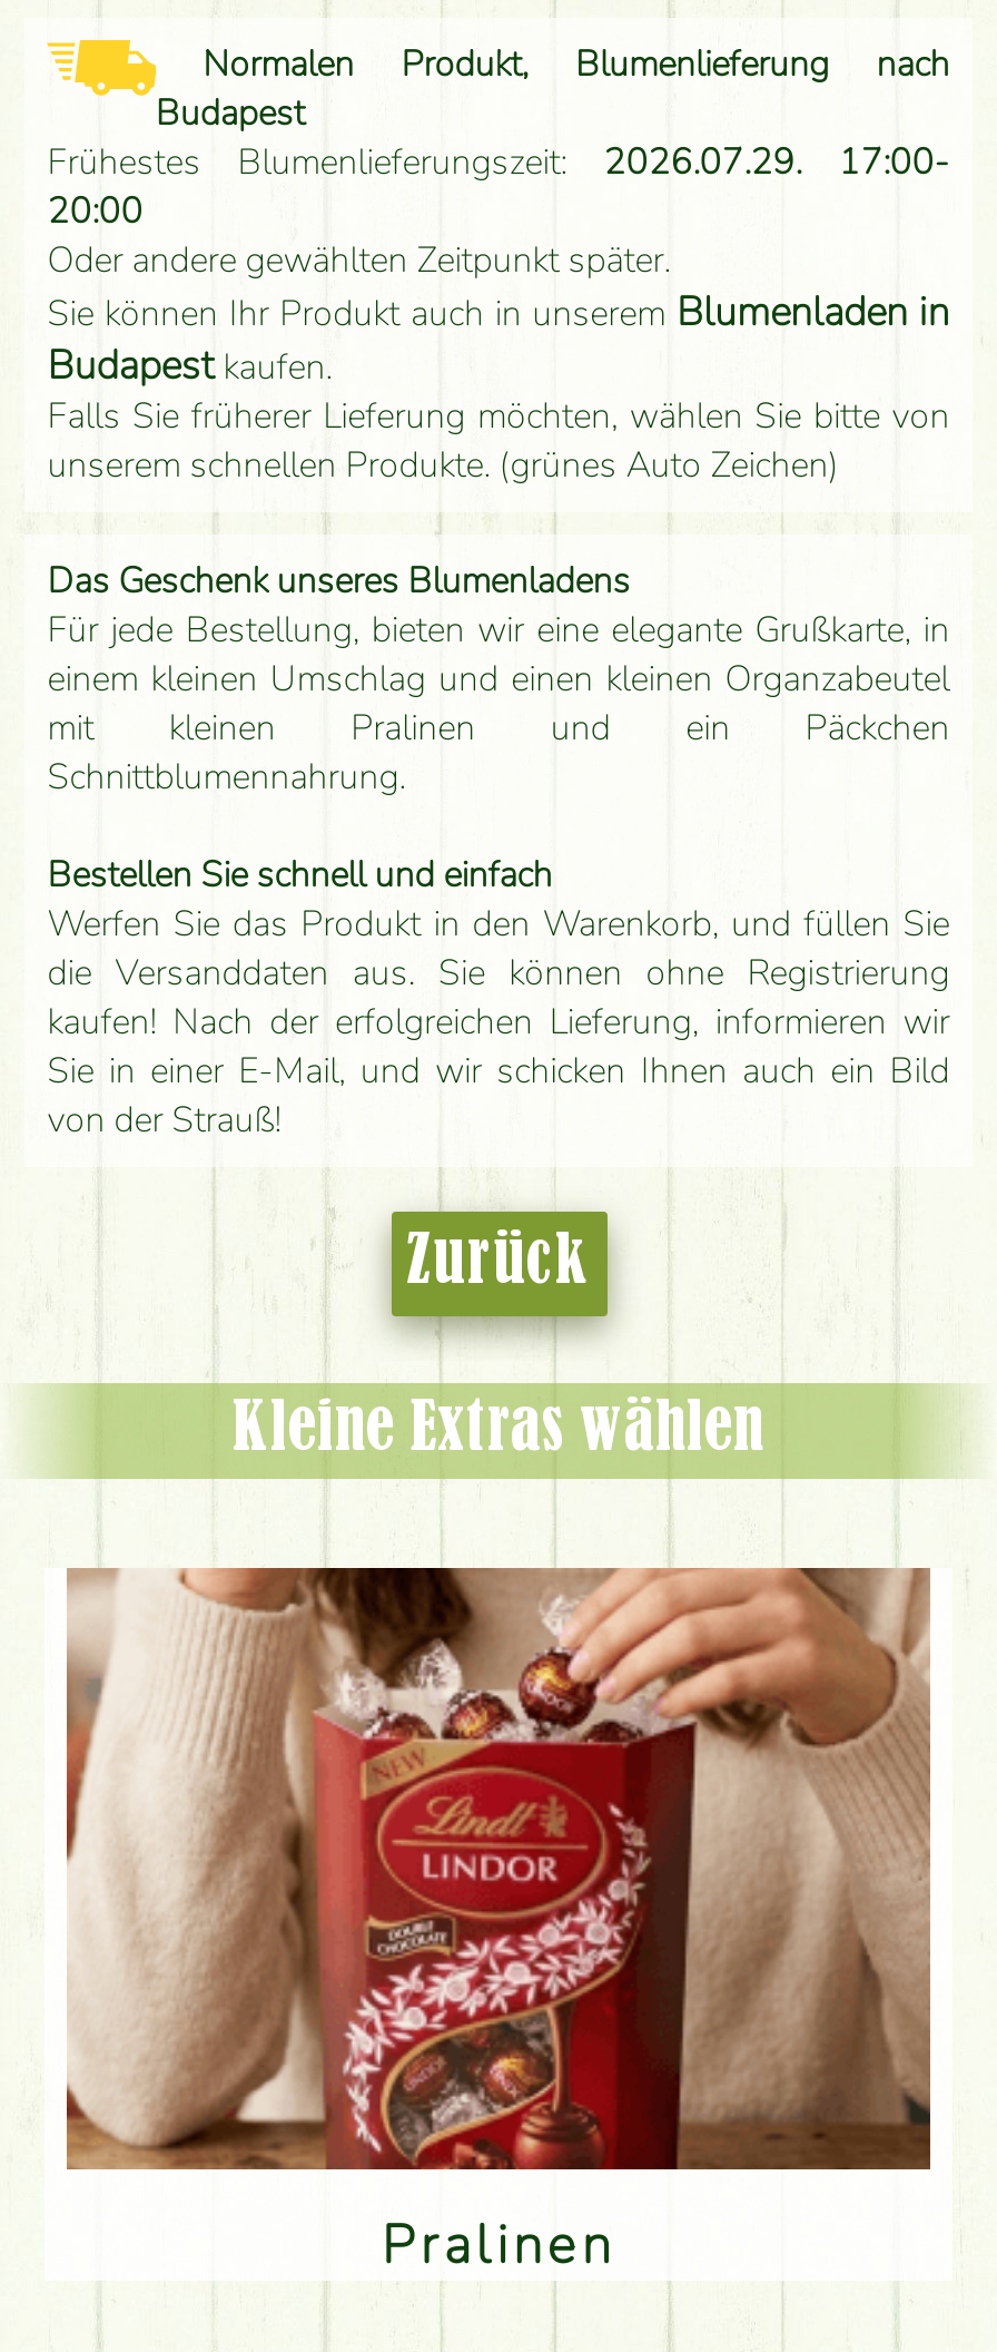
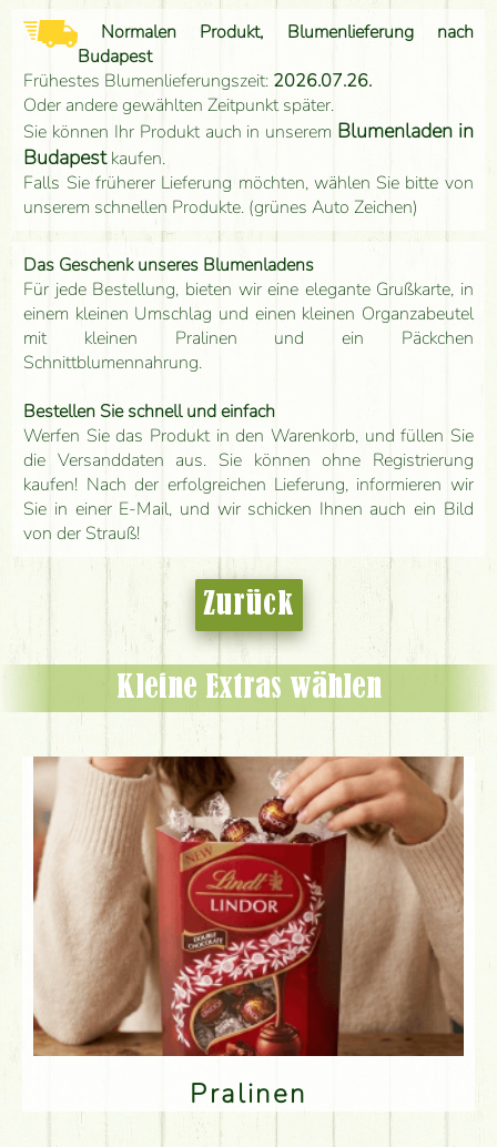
[47,138,950,236] Frühestes Blumenlieferungszeit: 2026.07.29. 17:00- | 20:00 -> [24,69,372,93] Frühestes Blumenlieferungszeit: 2026.07.26.

